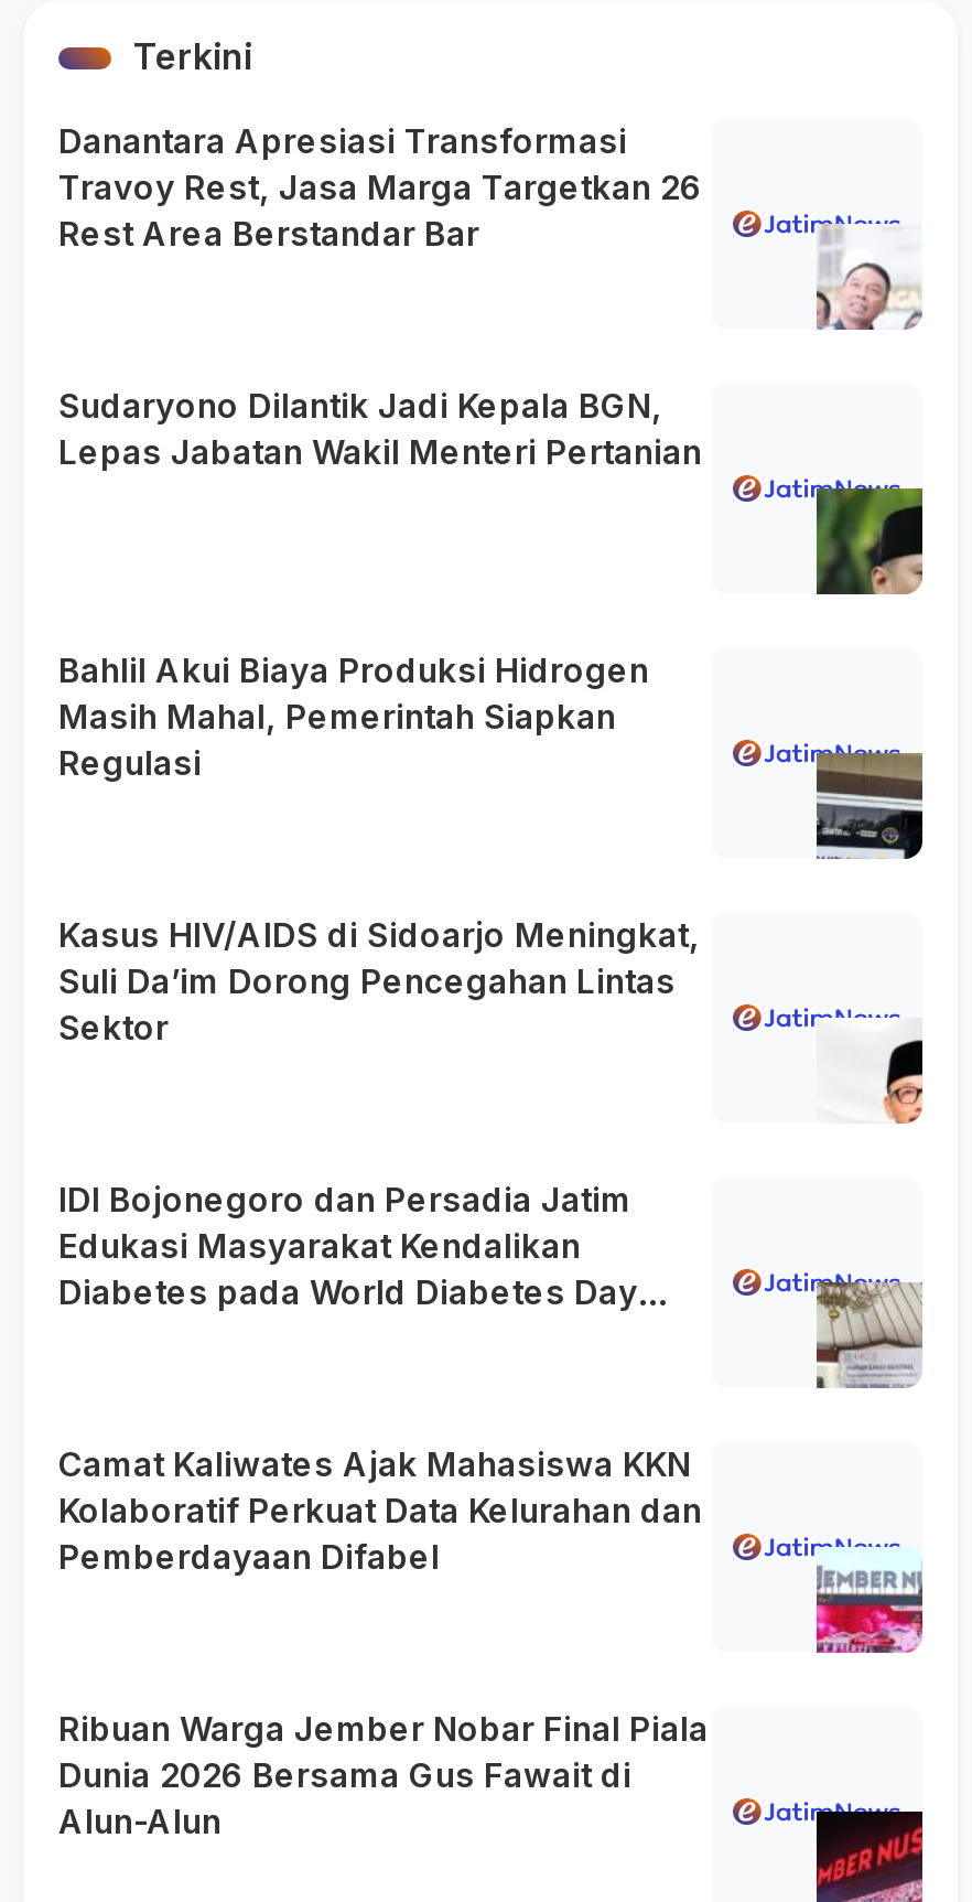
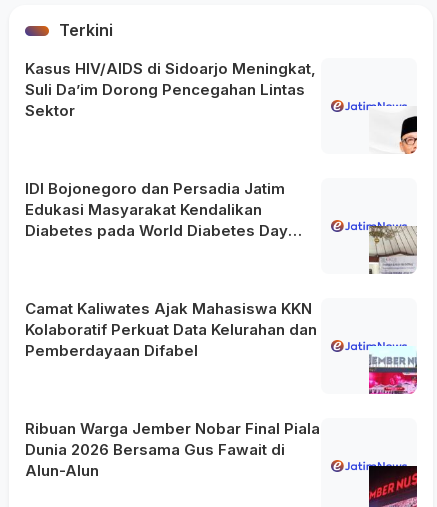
[58,121,702,255] Danantara Apresiasi Transformasi | Travoy Rest, Jasa Marga Targetkan 26 | Rest Area Berstandar Bar -> none
[814,224,922,332] [image] -> none
[58,385,702,474] Sudaryono Dilantik Jadi Kepala BGN, | Lepas Jabatan Wakil Menteri Pertanian -> none
[814,486,925,597] [image] -> none
[58,650,649,785] Bahlil Akui Biaya Produksi Hidrogen | Masih Mahal, Pemerintah Siapkan | Regulasi -> none
[814,751,925,861] [image] -> none

